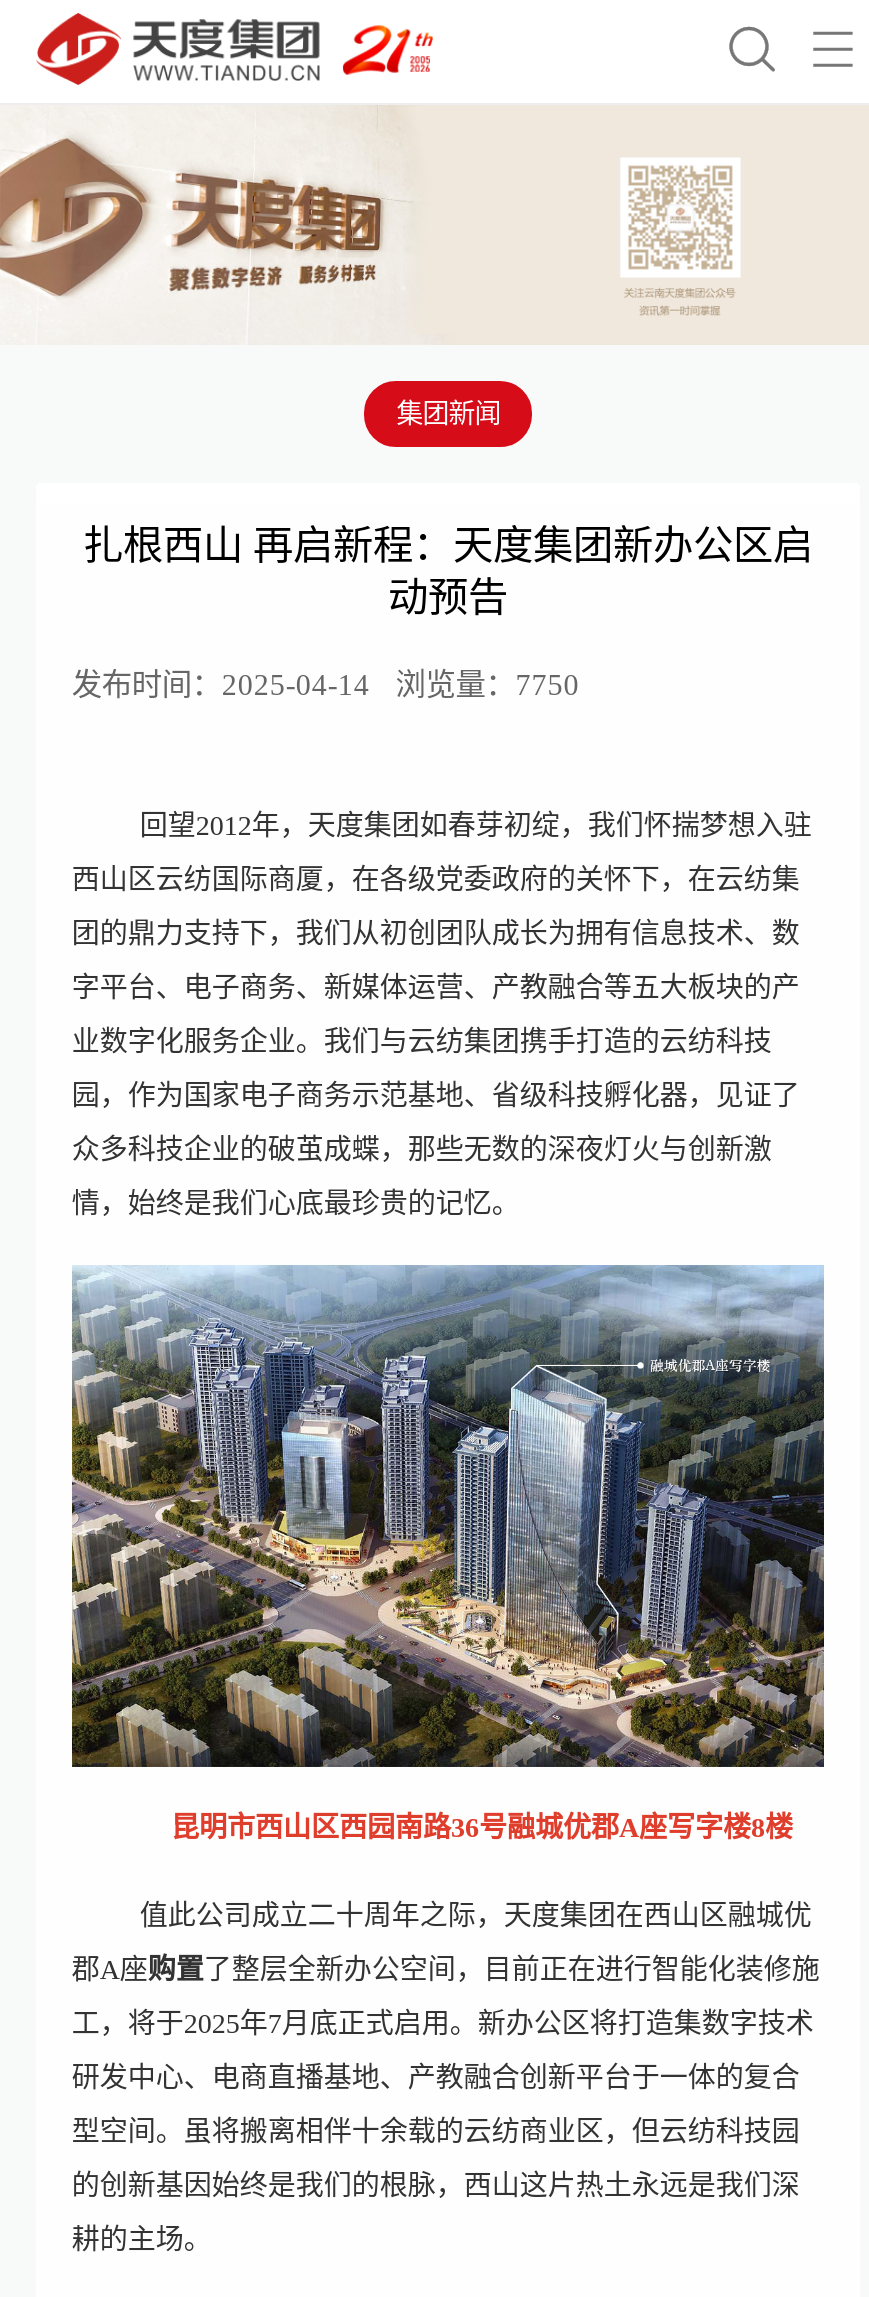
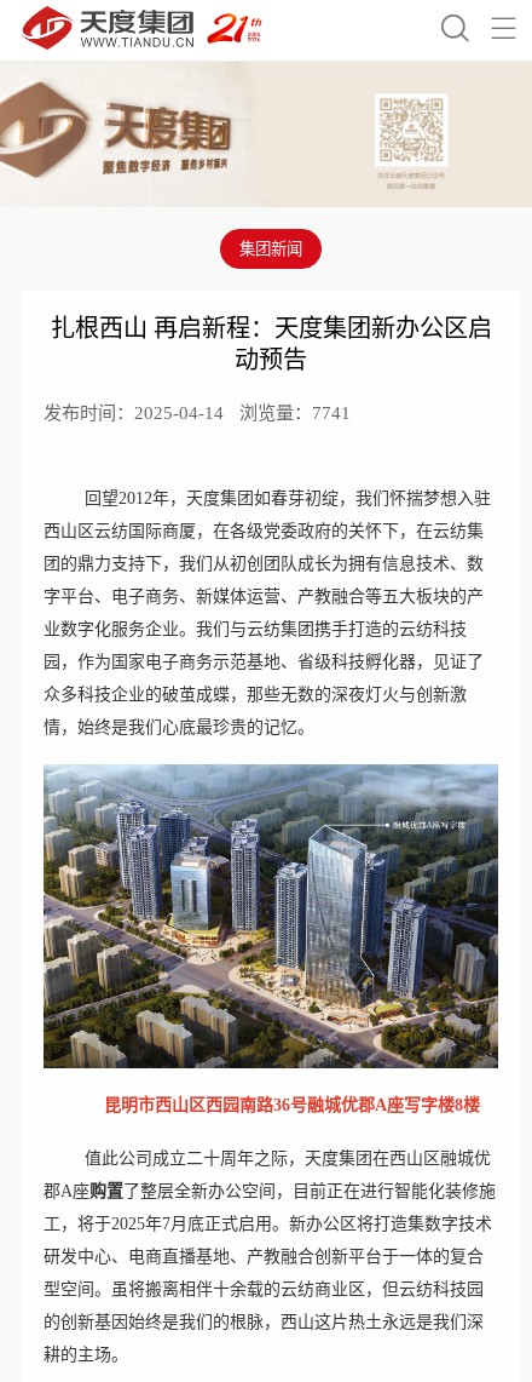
[72,667,580,701] 发布时间：2025-04-14 浏览量：7750 -> [43,402,350,423] 发布时间：2025-04-14 浏览量：7741

